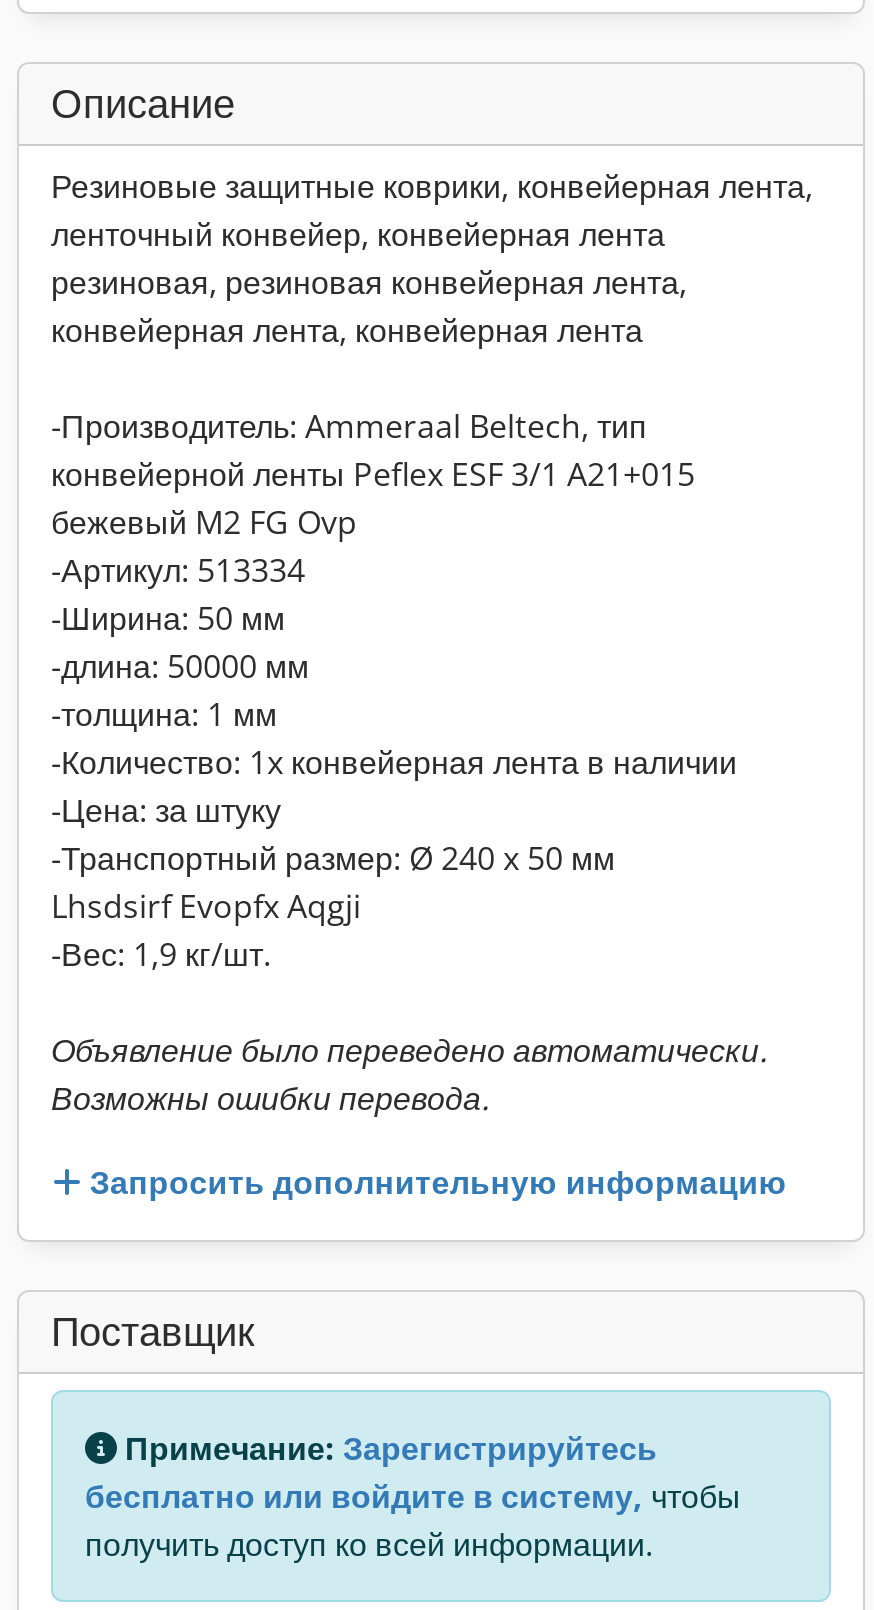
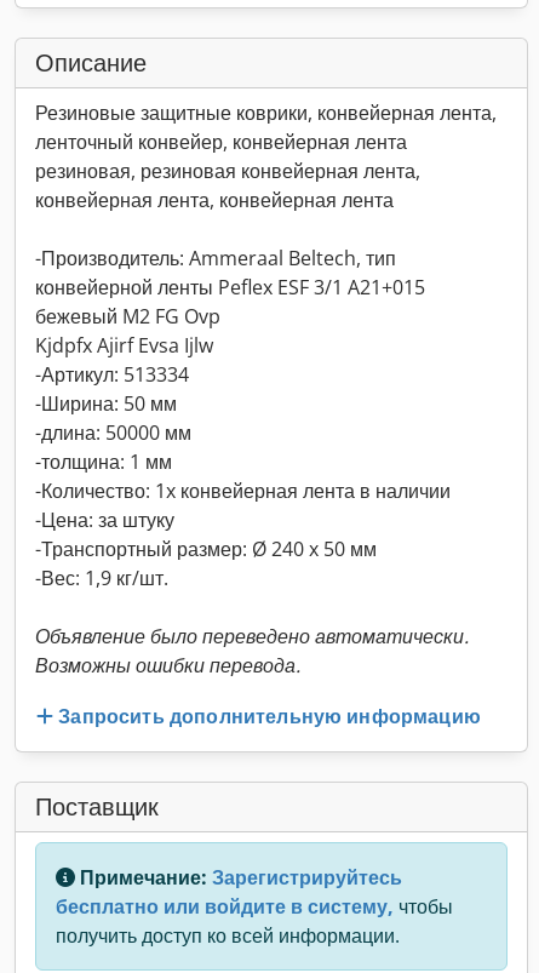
none -> [35,332,213,359] Kjdpfx Ajirf Evsa Ijlw
moved [51,548,737,880] -> [35,361,451,562]: -Артикул: 513334 | -Ширина: 50 мм | -длина: 50000 мм | -толщина: 1 мм | -Количество: 1x конвейерная лента в наличии | -Цена: за штуку | -Транспортный размер: Ø 240 x 50 мм
[51,884,361,928] Lhsdsirf Evopfx Aqgji -> none

